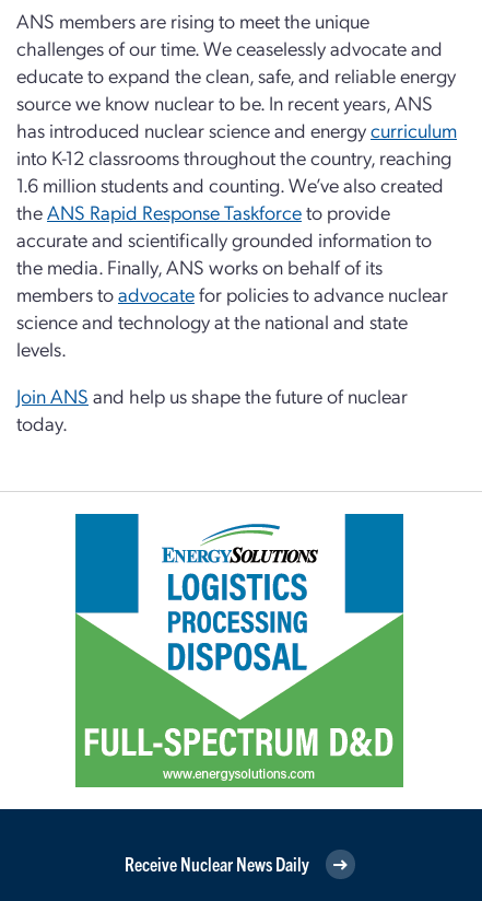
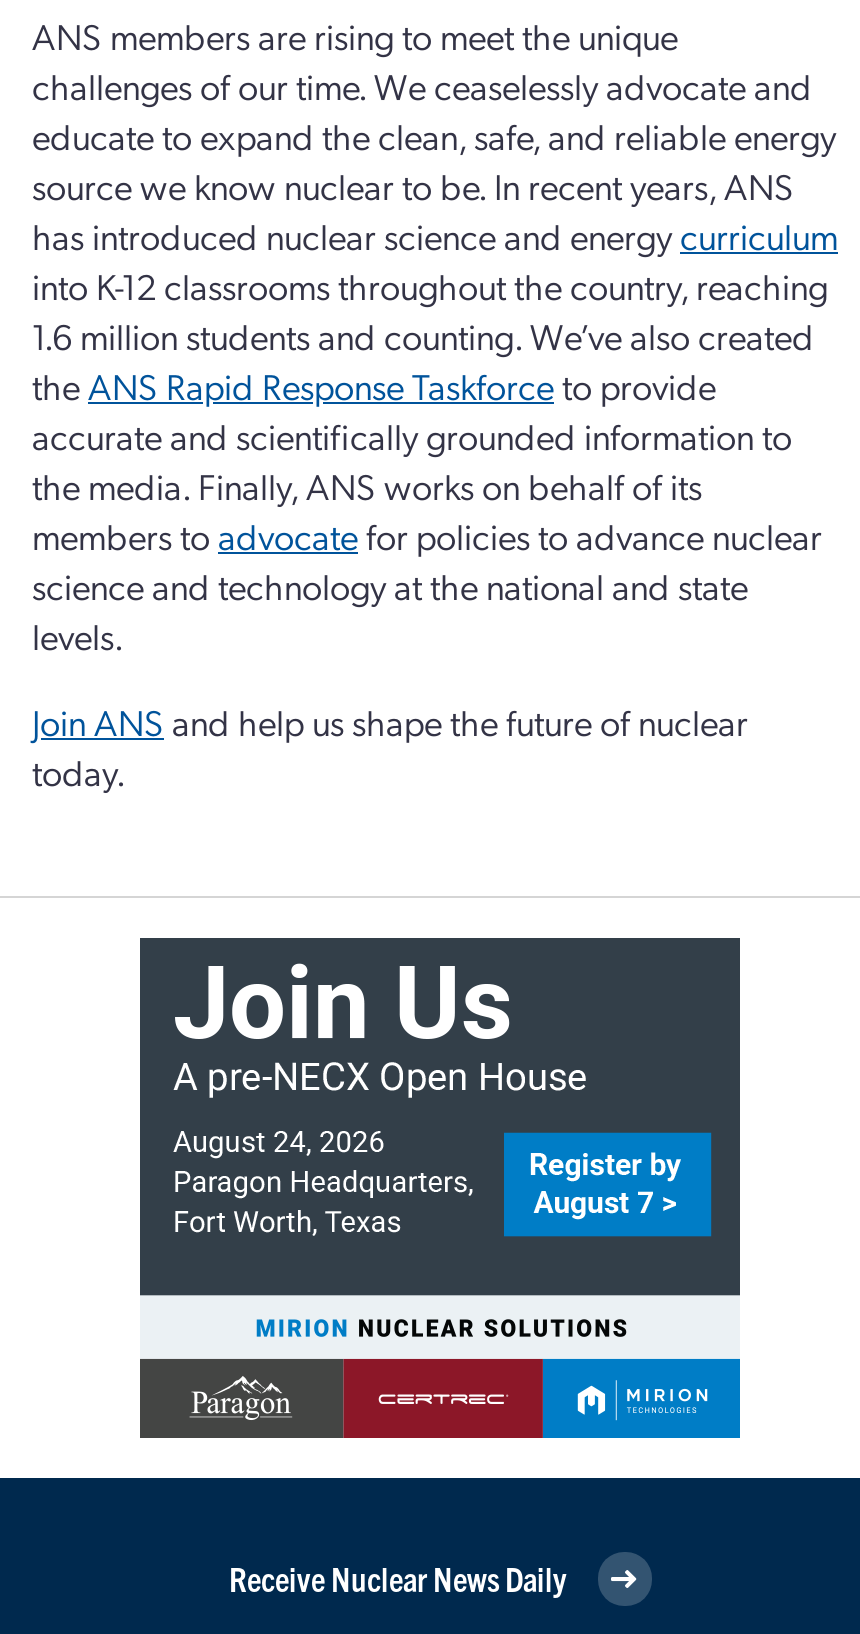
[74,513,404,788] [image] -> [138,936,742,1440] [image]

